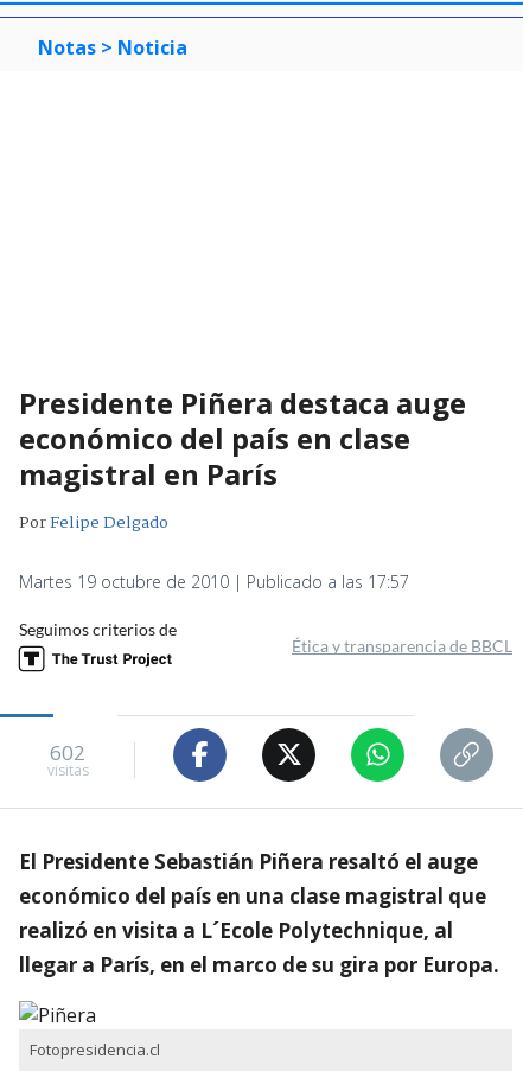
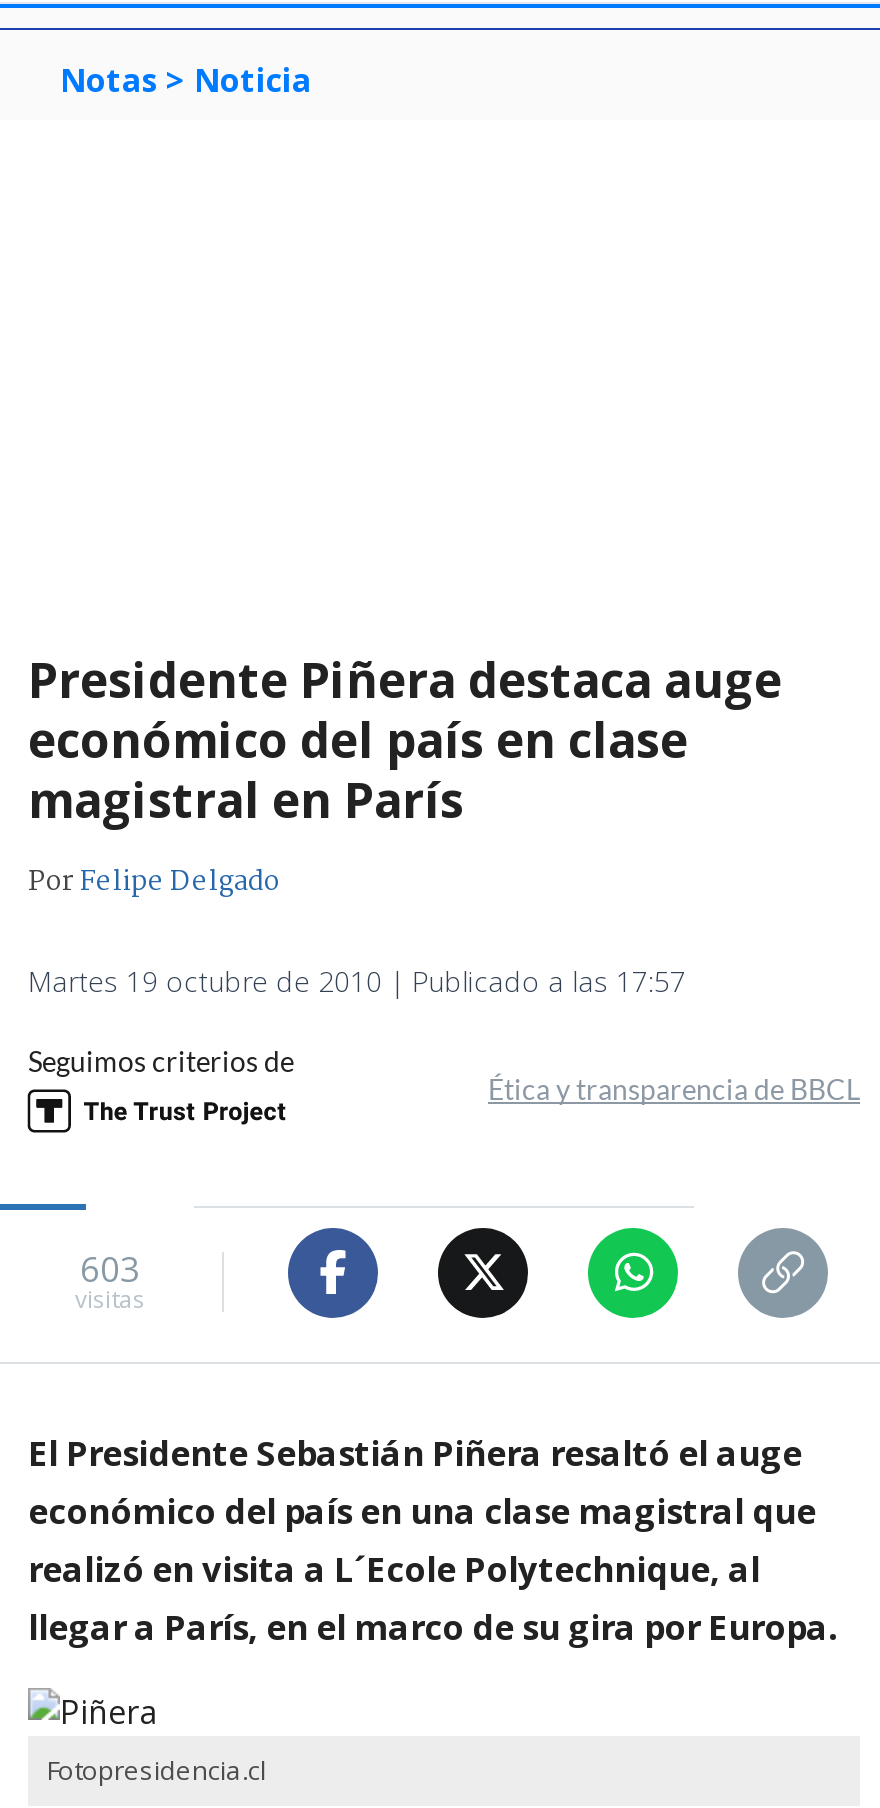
[50,739,85,766] 602 -> [80,1247,140,1293] 603

